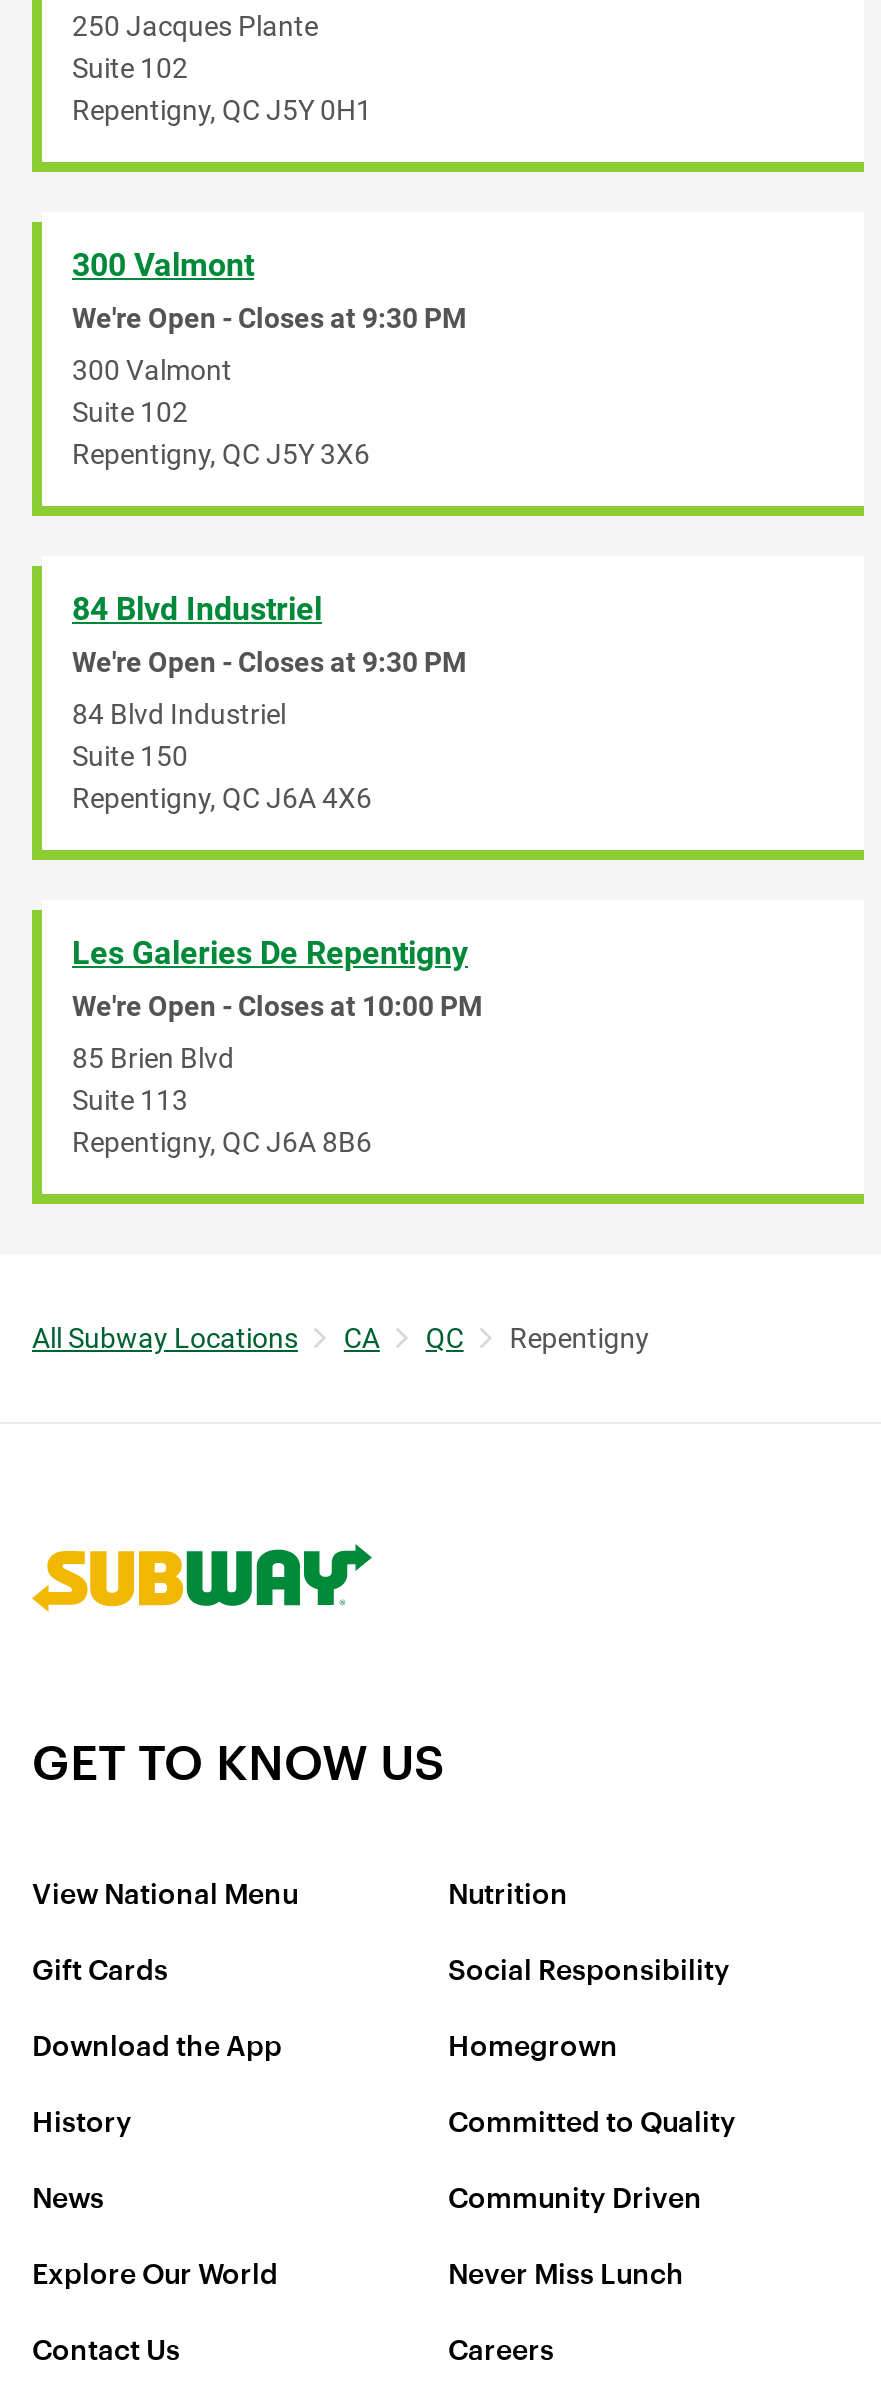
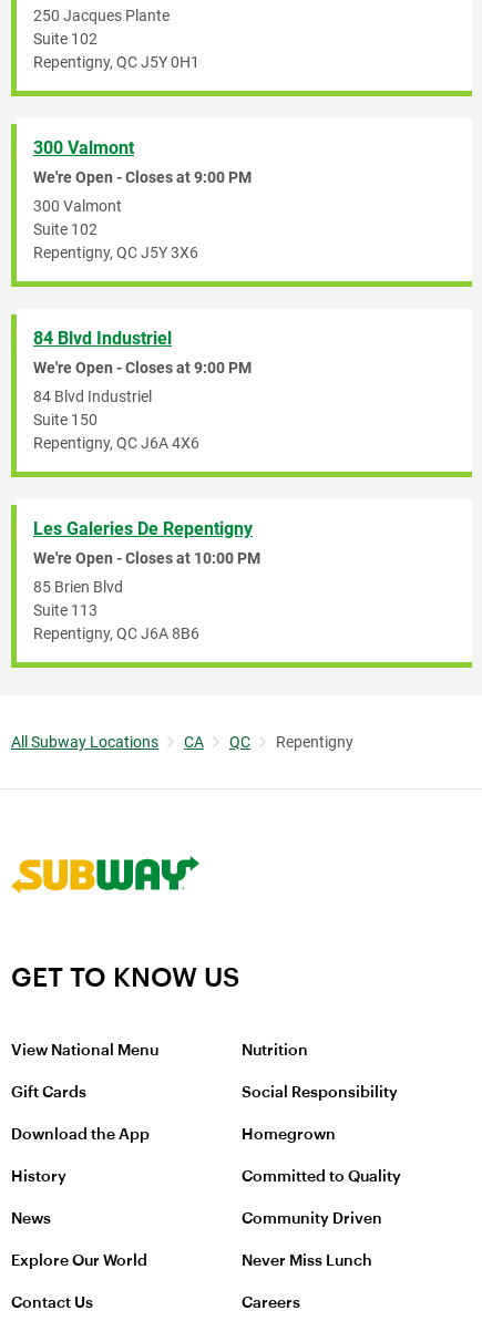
[72,302,466,334] We're Open - Closes at 9:30 PM -> [33,168,252,186] We're Open - Closes at 9:00 PM
[72,646,466,678] We're Open - Closes at 9:30 PM -> [33,359,252,376] We're Open - Closes at 9:00 PM

